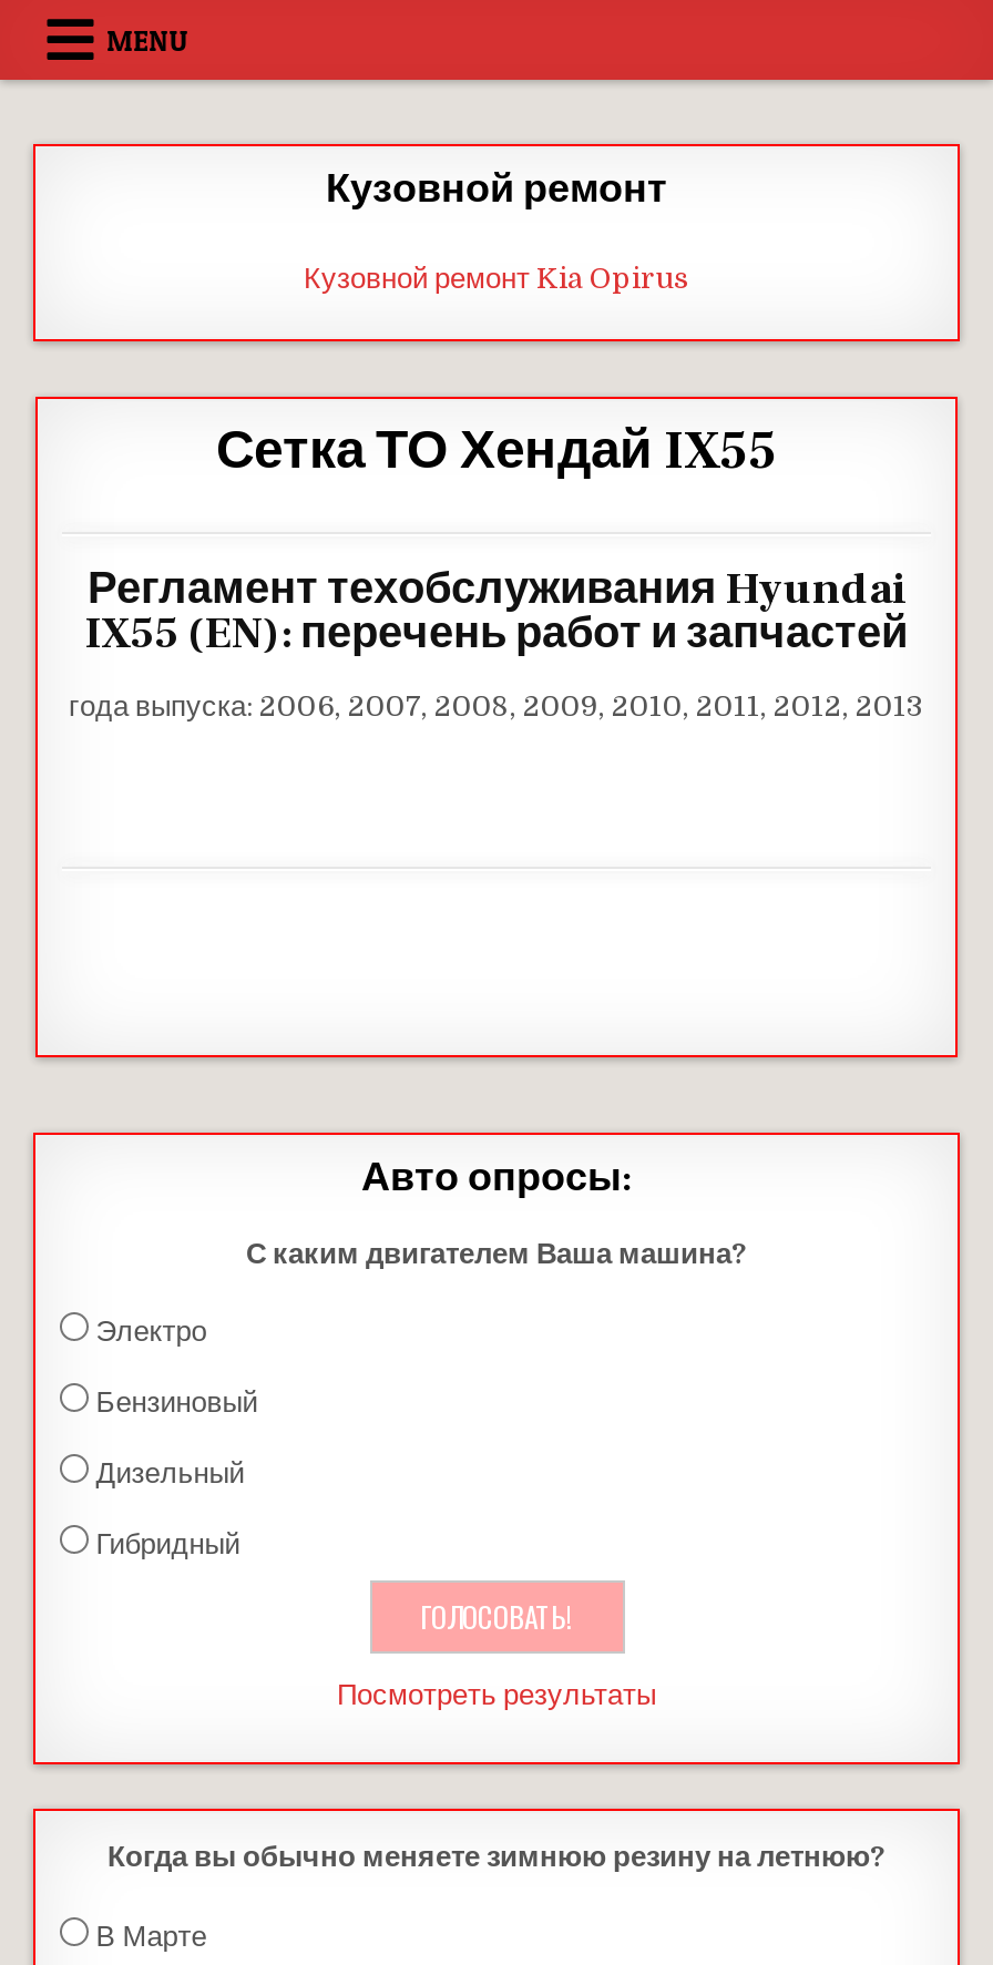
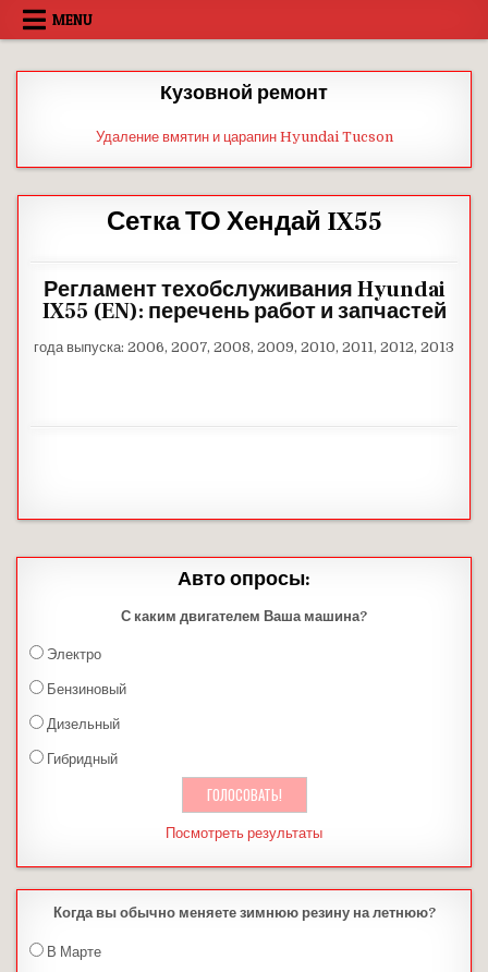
[304,262,689,295] Кузовной ремонт Kia Opirus -> [95,129,393,145] Удаление вмятин и царапин Hyundai Tucson

